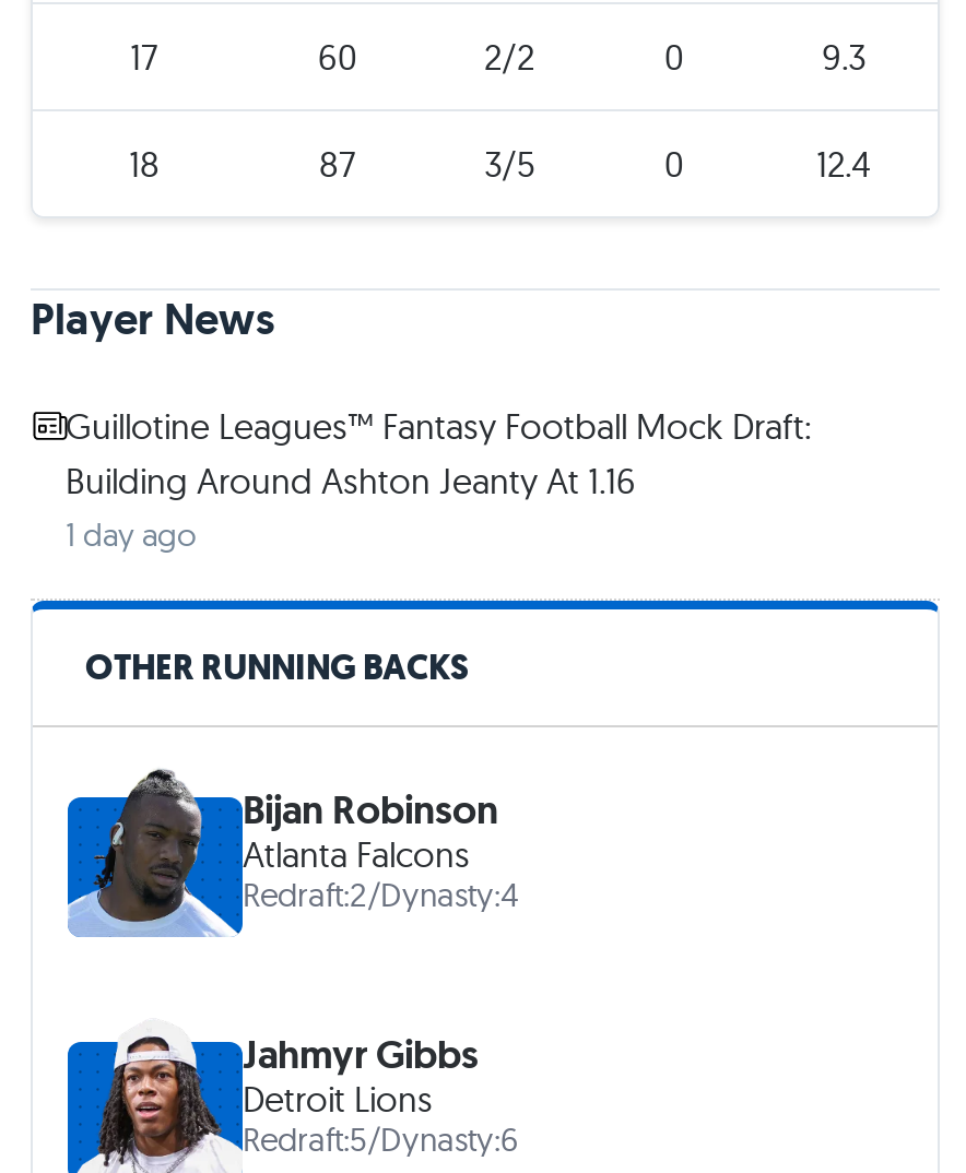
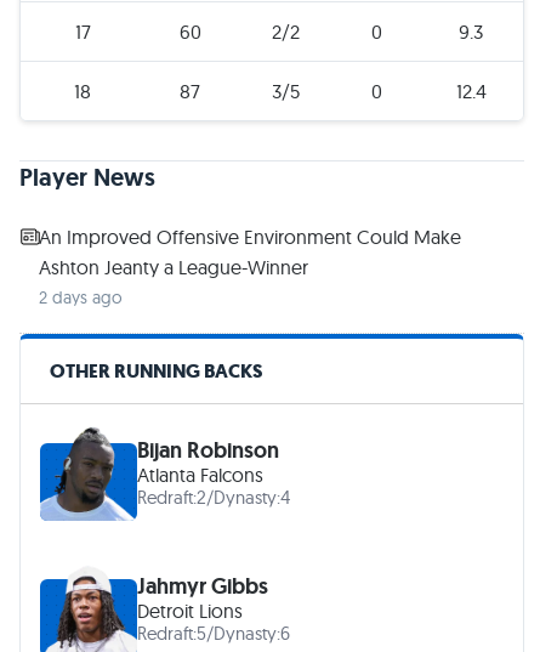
[66,404,811,555] Guillotine Leagues™ Fantasy Football Mock Draft: | Building Around Ashton Jeanty At 1.16 | 1 day ago -> [39,225,461,308] An Improved Offensive Environment Could Make | Ashton Jeanty a League-Winner | 2 days ago

